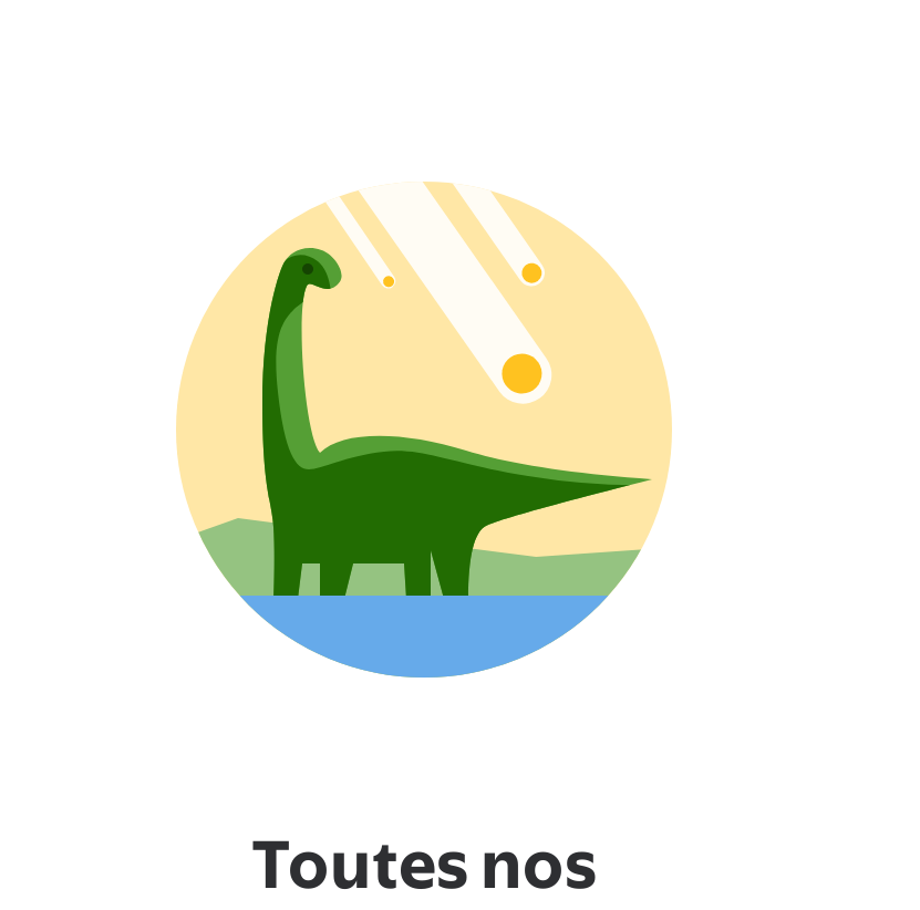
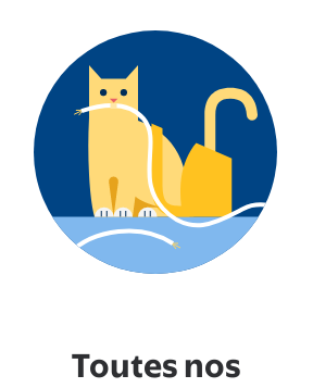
[176,182,672,627] [image] -> [33,29,278,250] [image]

